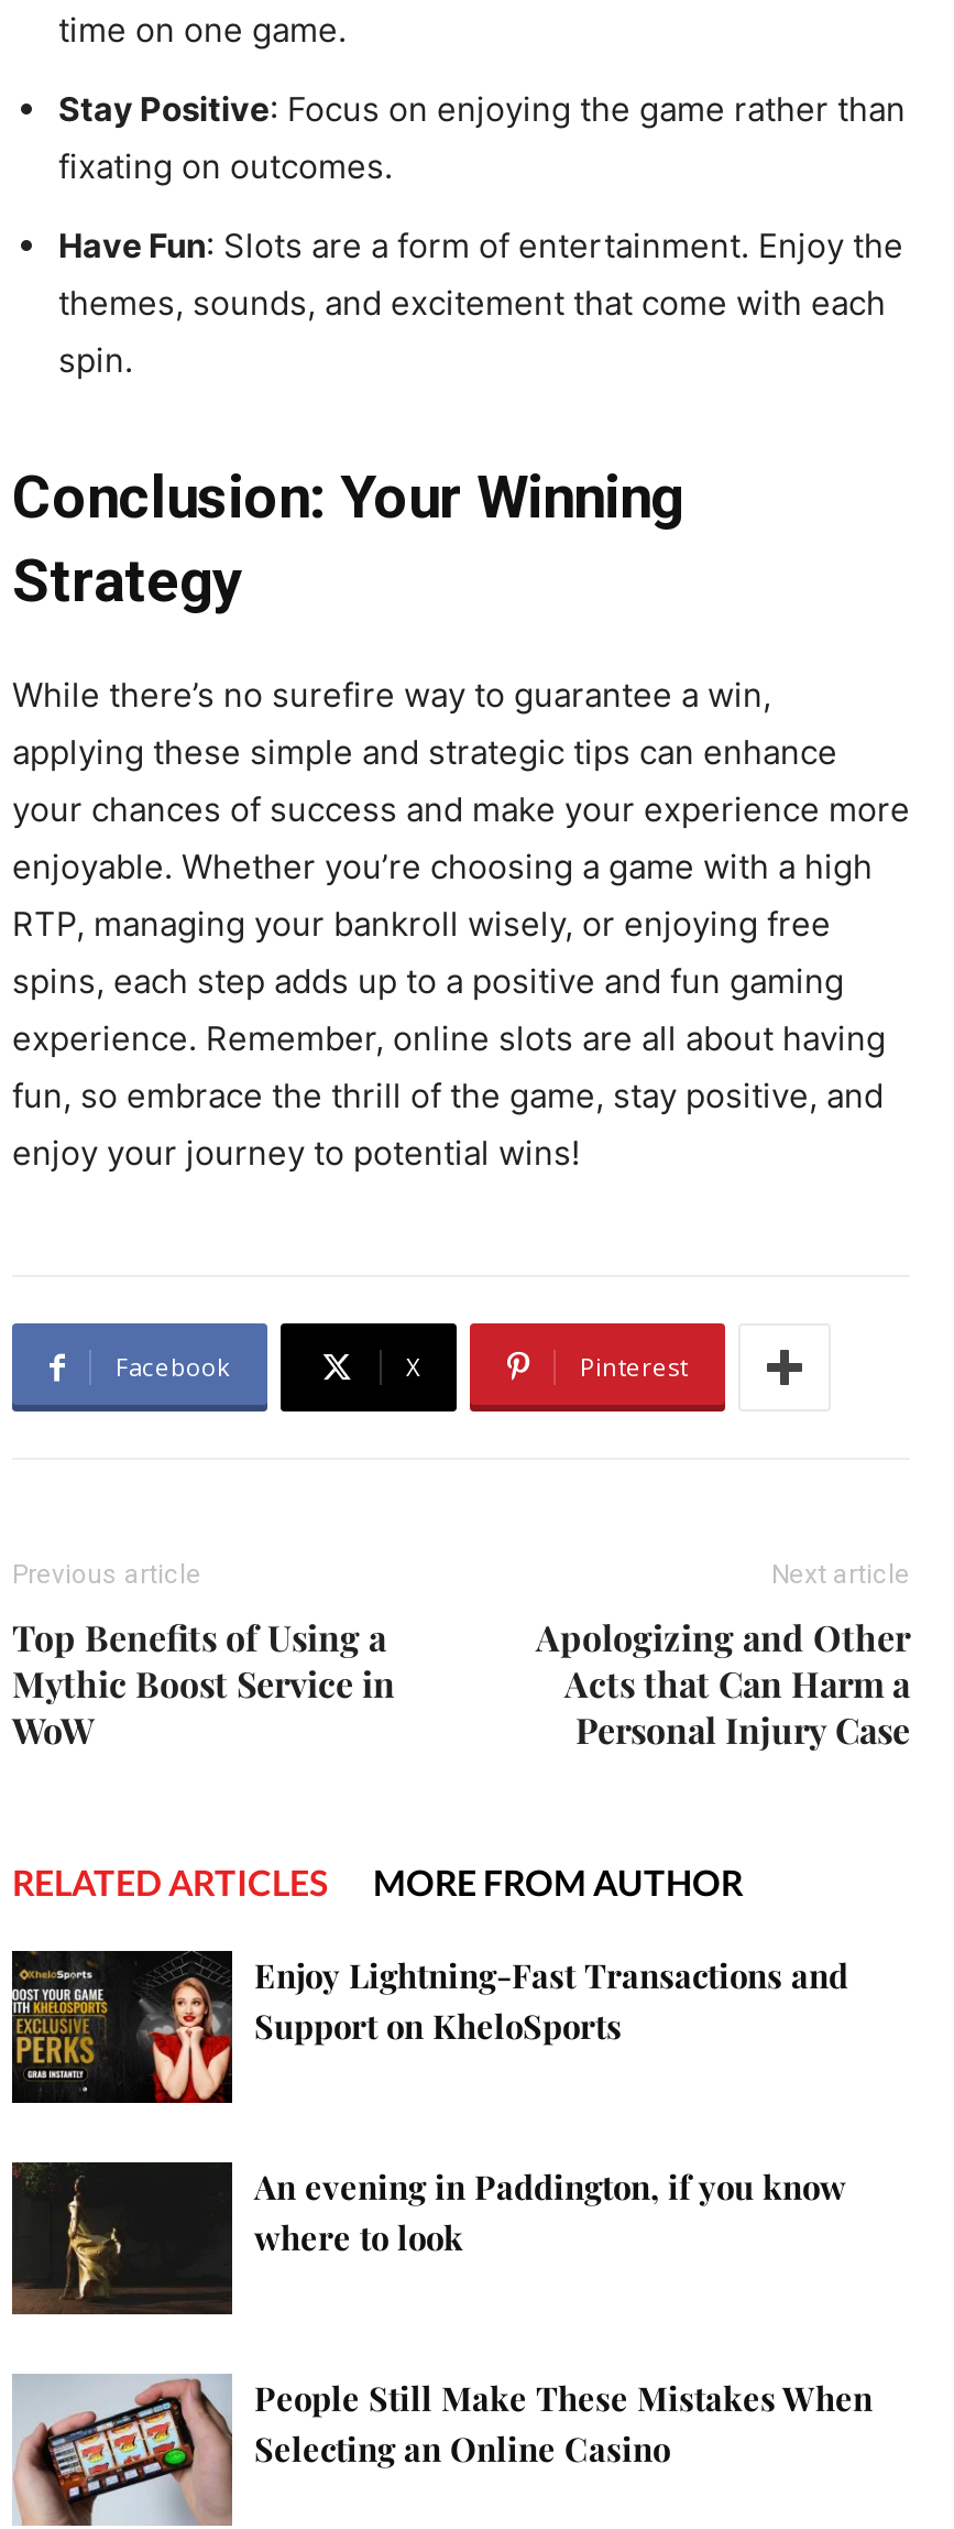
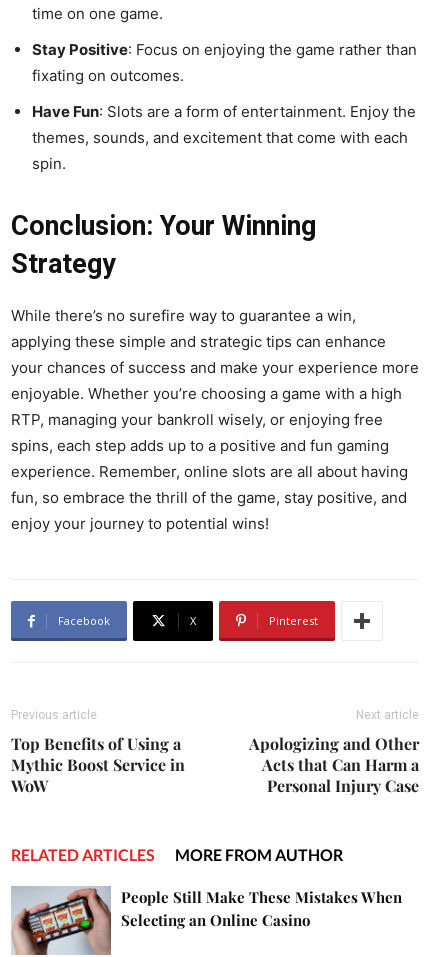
[10,1949,848,2105] [image] | Enjoy Lightning-Fast Transactions and | Support on KheloSports -> none
[10,2160,846,2317] [image] | An evening in Paddington, if you know | where to look -> none

